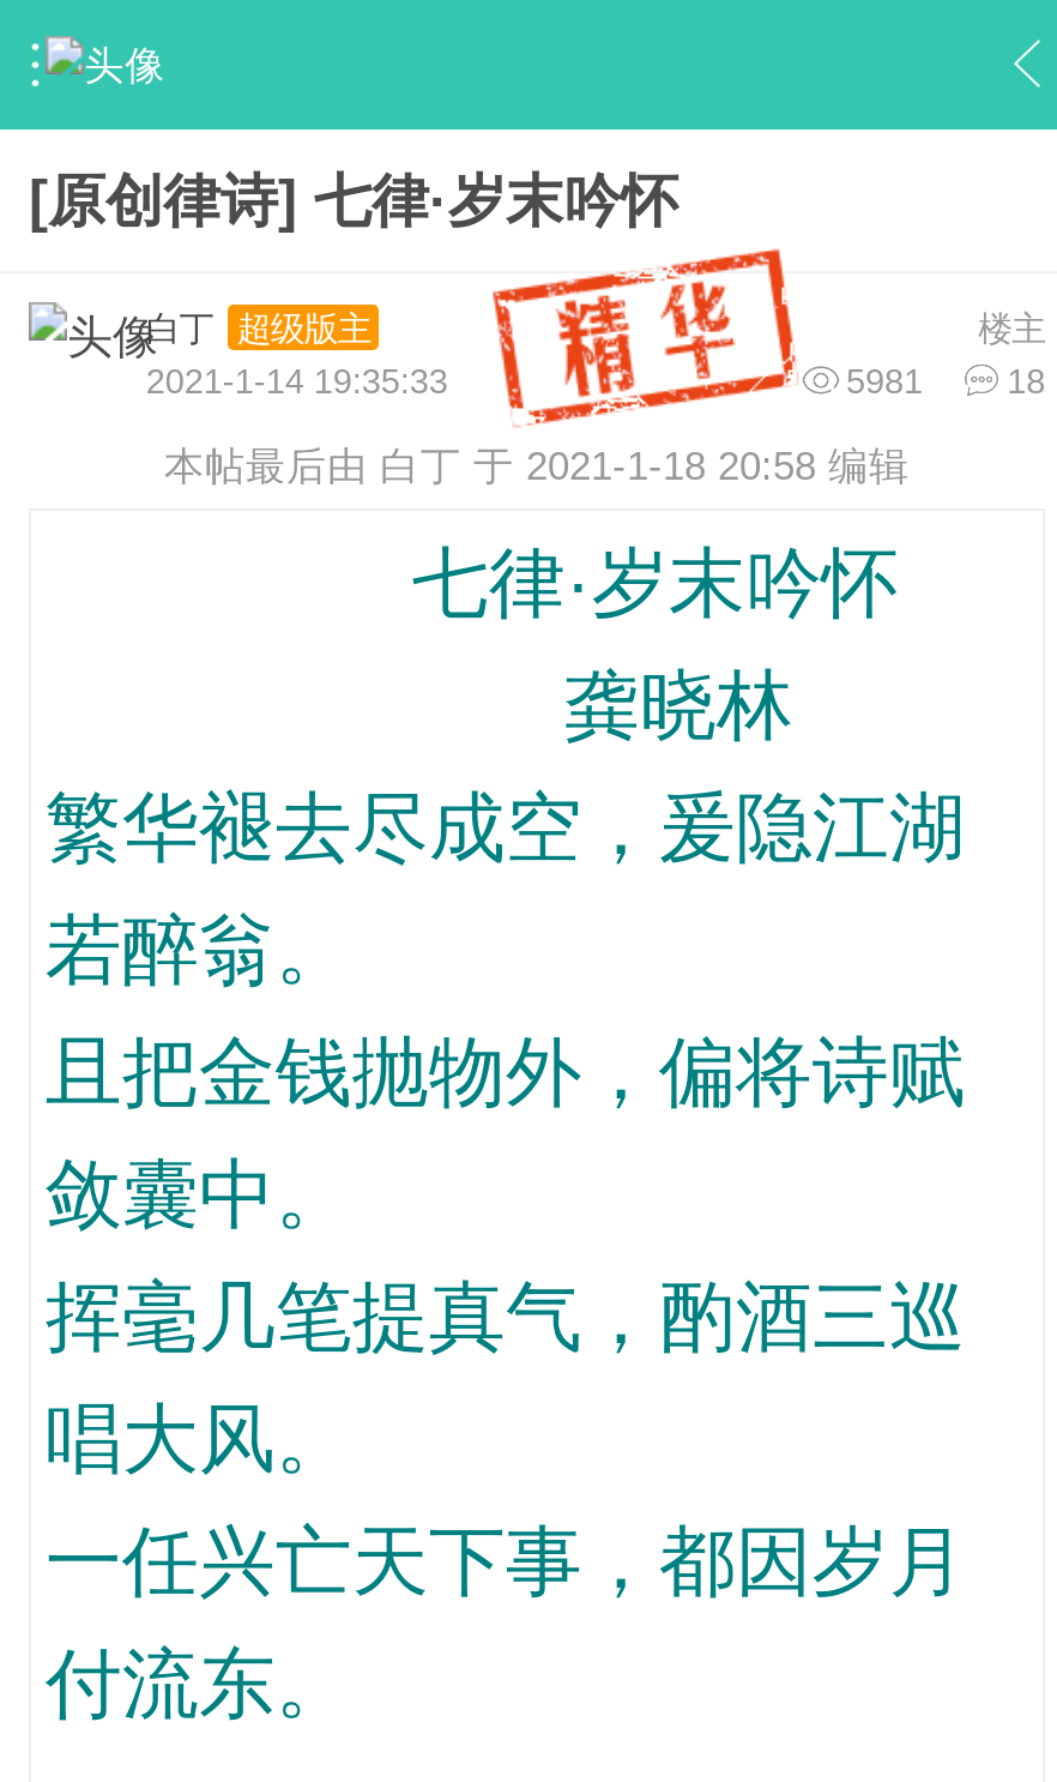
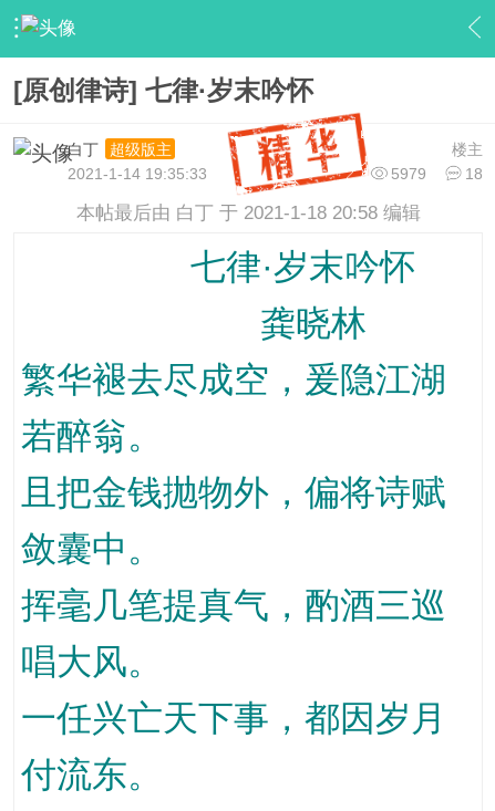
[846,362,1045,400] 5981 18 -> [391,165,483,182] 5979 18

